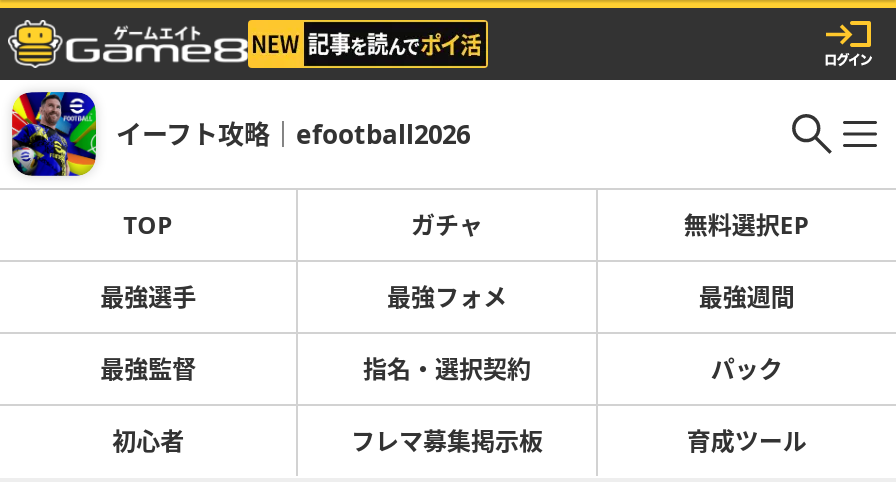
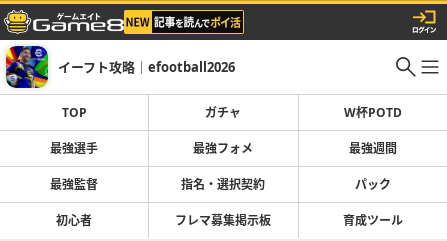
[684,208,810,242] 無料選択EP -> [344,104,402,121] W杯POTD

